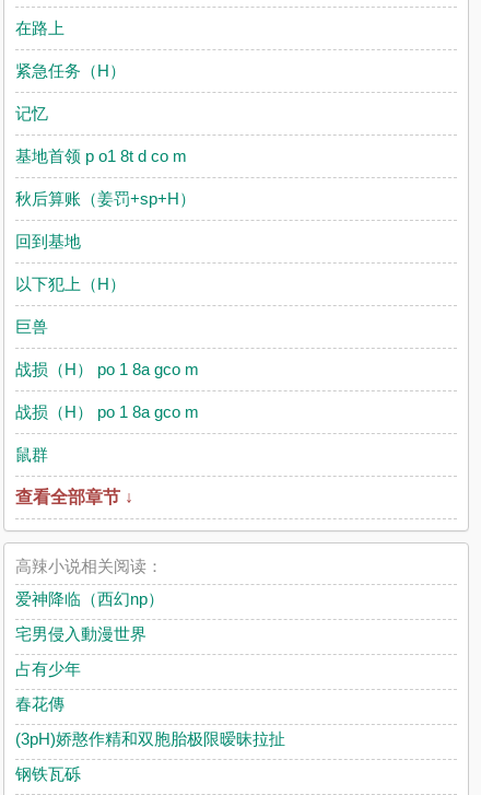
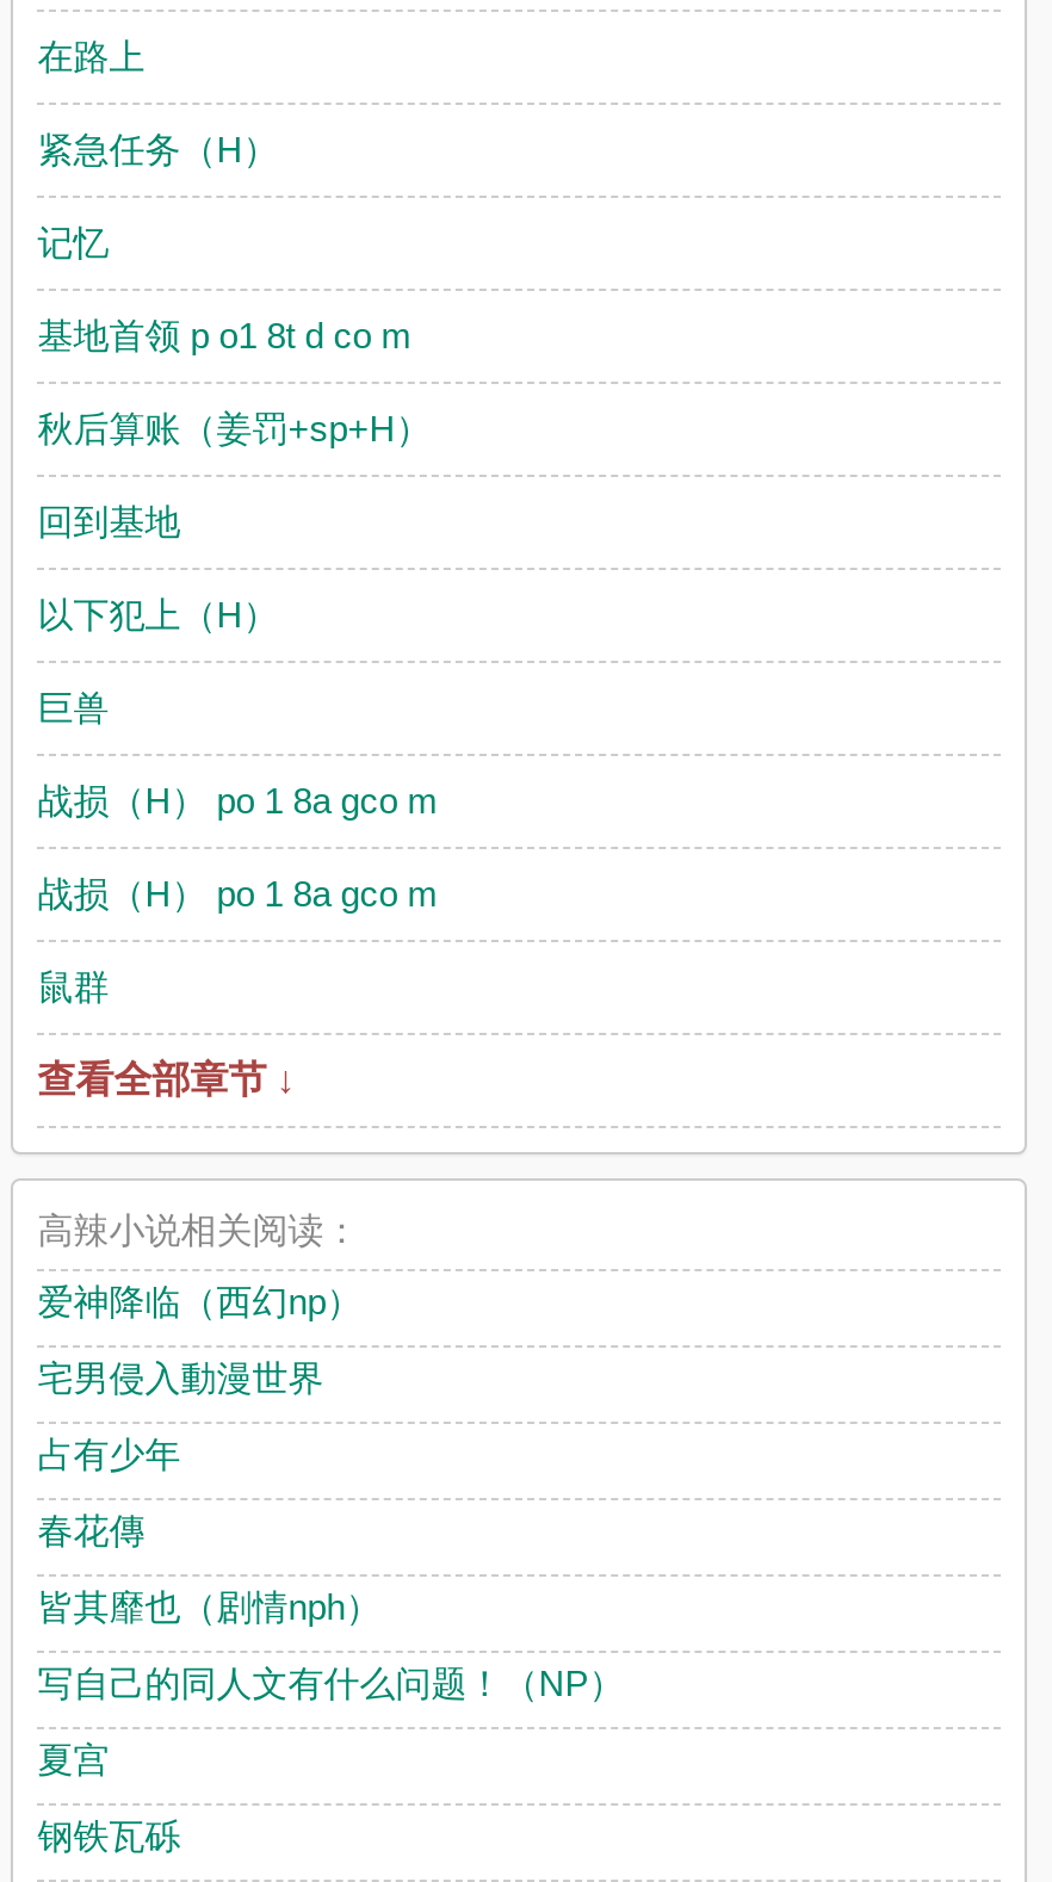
[16,729,286,748] (3pH)娇憨作精和双胞胎极限暧昧拉扯 -> [37,1586,624,1779] 皆其靡也（剧情nph） | 写自己的同人文有什么问题！（NP） | 夏宫

